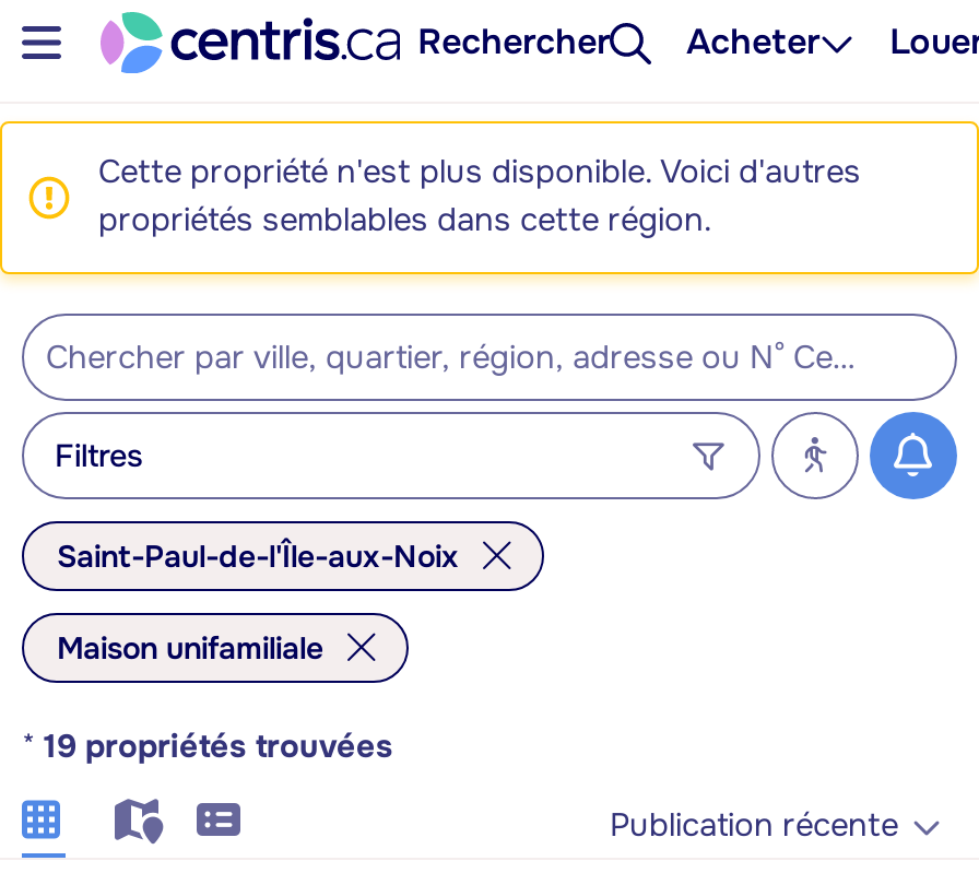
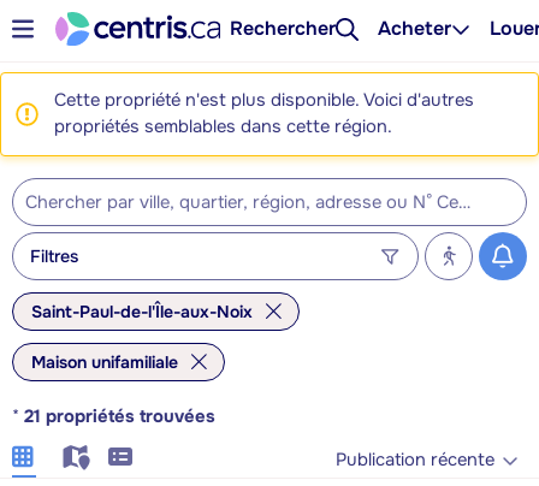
[22,727,393,768] * 19 propriétés trouvées -> [12,405,215,428] * 21 propriétés trouvées

